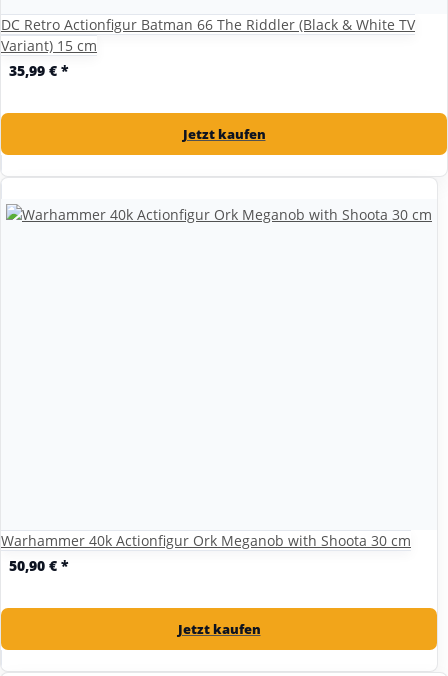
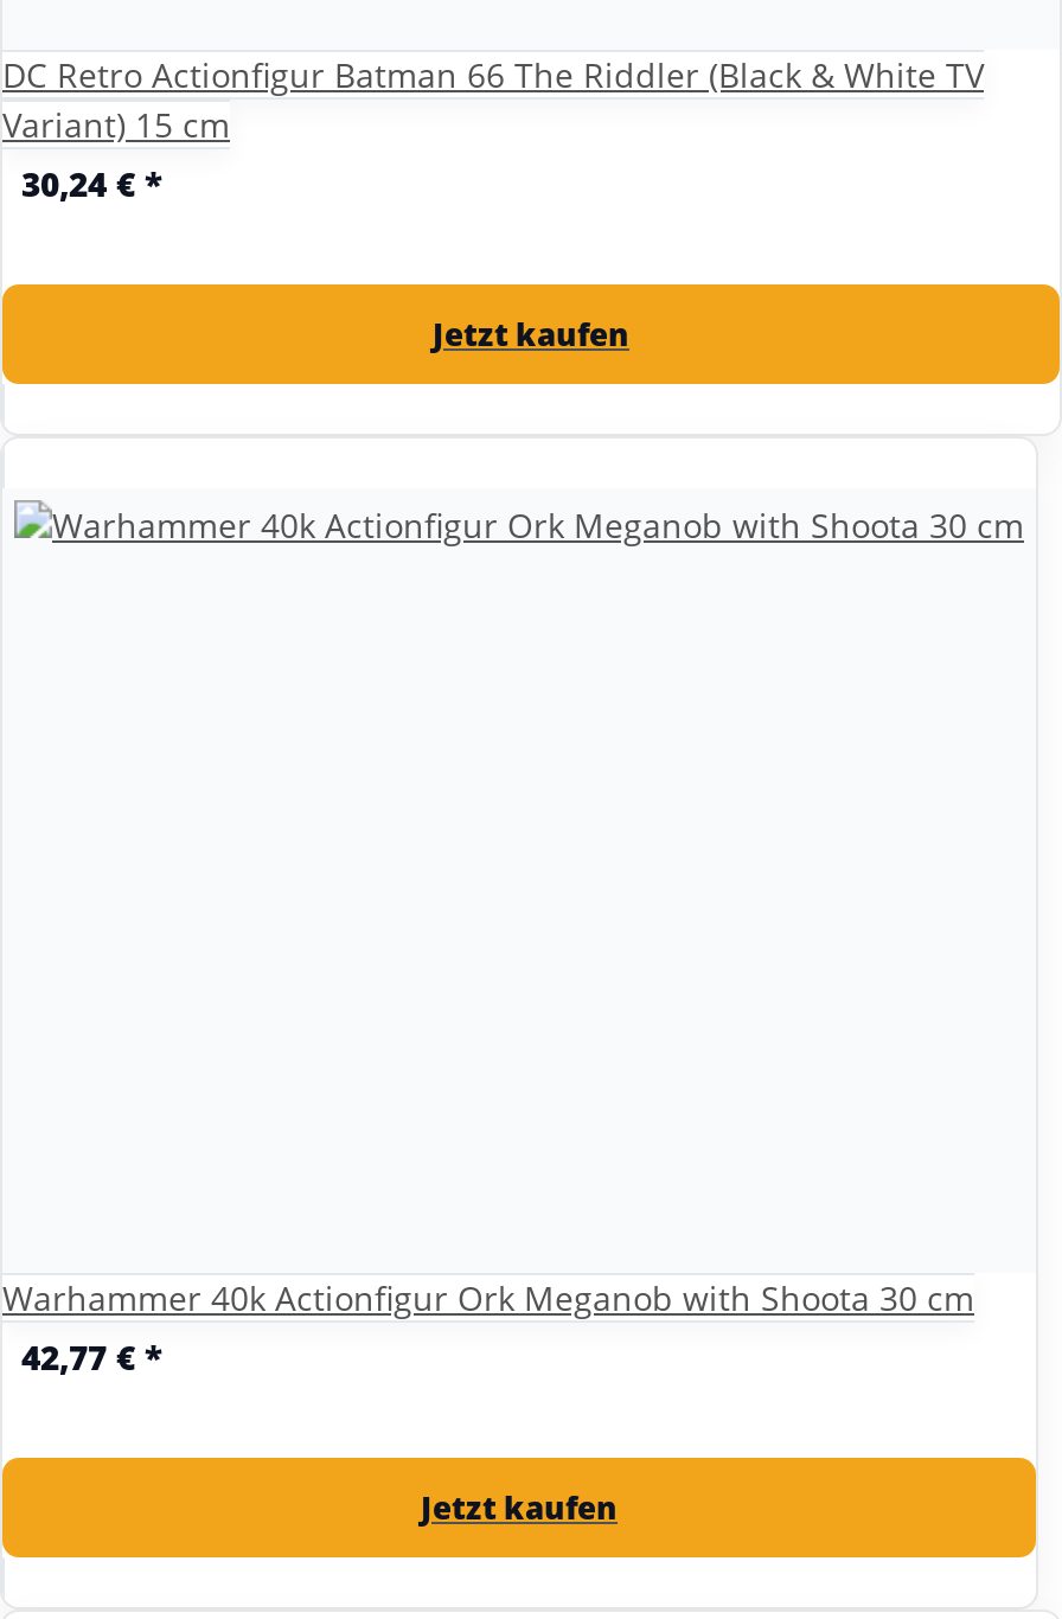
[9,61,69,80] 35,99 €* -> [21,160,164,206] 30,24 €*
[9,556,69,575] 50,90 €* -> [21,1335,164,1380] 42,77 €*

